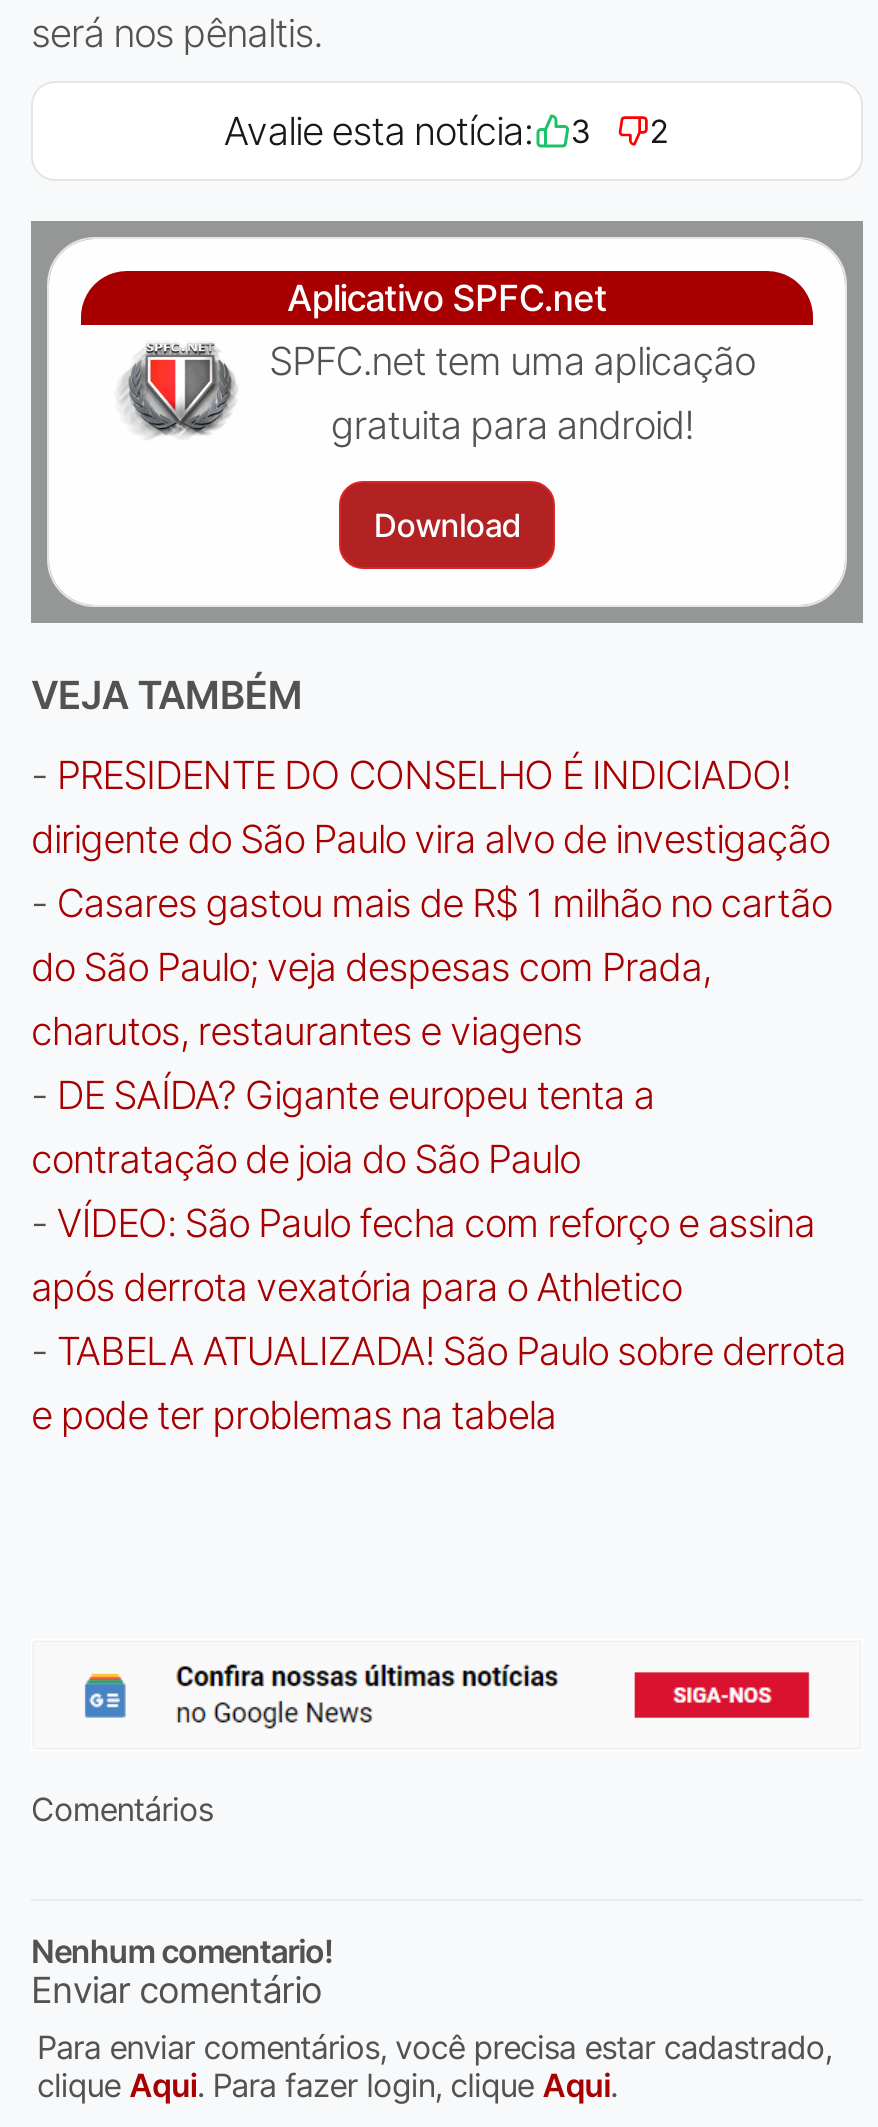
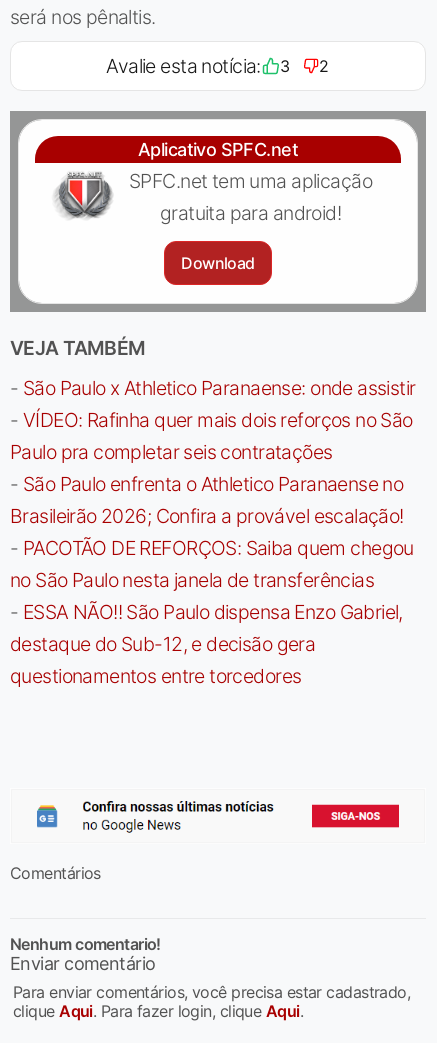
[31,751,846,1439] - PRESIDENTE DO CONSELHO É INDICIADO! | dirigente do São Paulo vira alvo de investigação | - Casares gastou mais de R$ 1 milhão no cartão | do São Paulo; veja despesas com Prada, | charutos, restaurantes e viagens | - DE SAÍDA? Gigante europeu tenta a | contratação de joia do São Paulo | - VÍDEO: São Paulo fecha com reforço e assina | após derrota vexatória para o Athletico | - TABELA ATUALIZADA! São Paulo sobre derrota | e pode ter problemas na tabela -> [10,376,415,688] - São Paulo x Athletico Paranaense: onde assistir | - VÍDEO: Rafinha quer mais dois reforços no São | Paulo pra completar seis contratações | - São Paulo enfrenta o Athletico Paranaense no | Brasileirão 2026; Confira a provável escalação! | - PACOTÃO DE REFORÇOS: Saiba quem chegou | no São Paulo nesta janela de transferências | - ESSA NÃO!! São Paulo dispensa Enzo Gabriel, | destaque do Sub-12, e decisão gera | questionamentos entre torcedores

